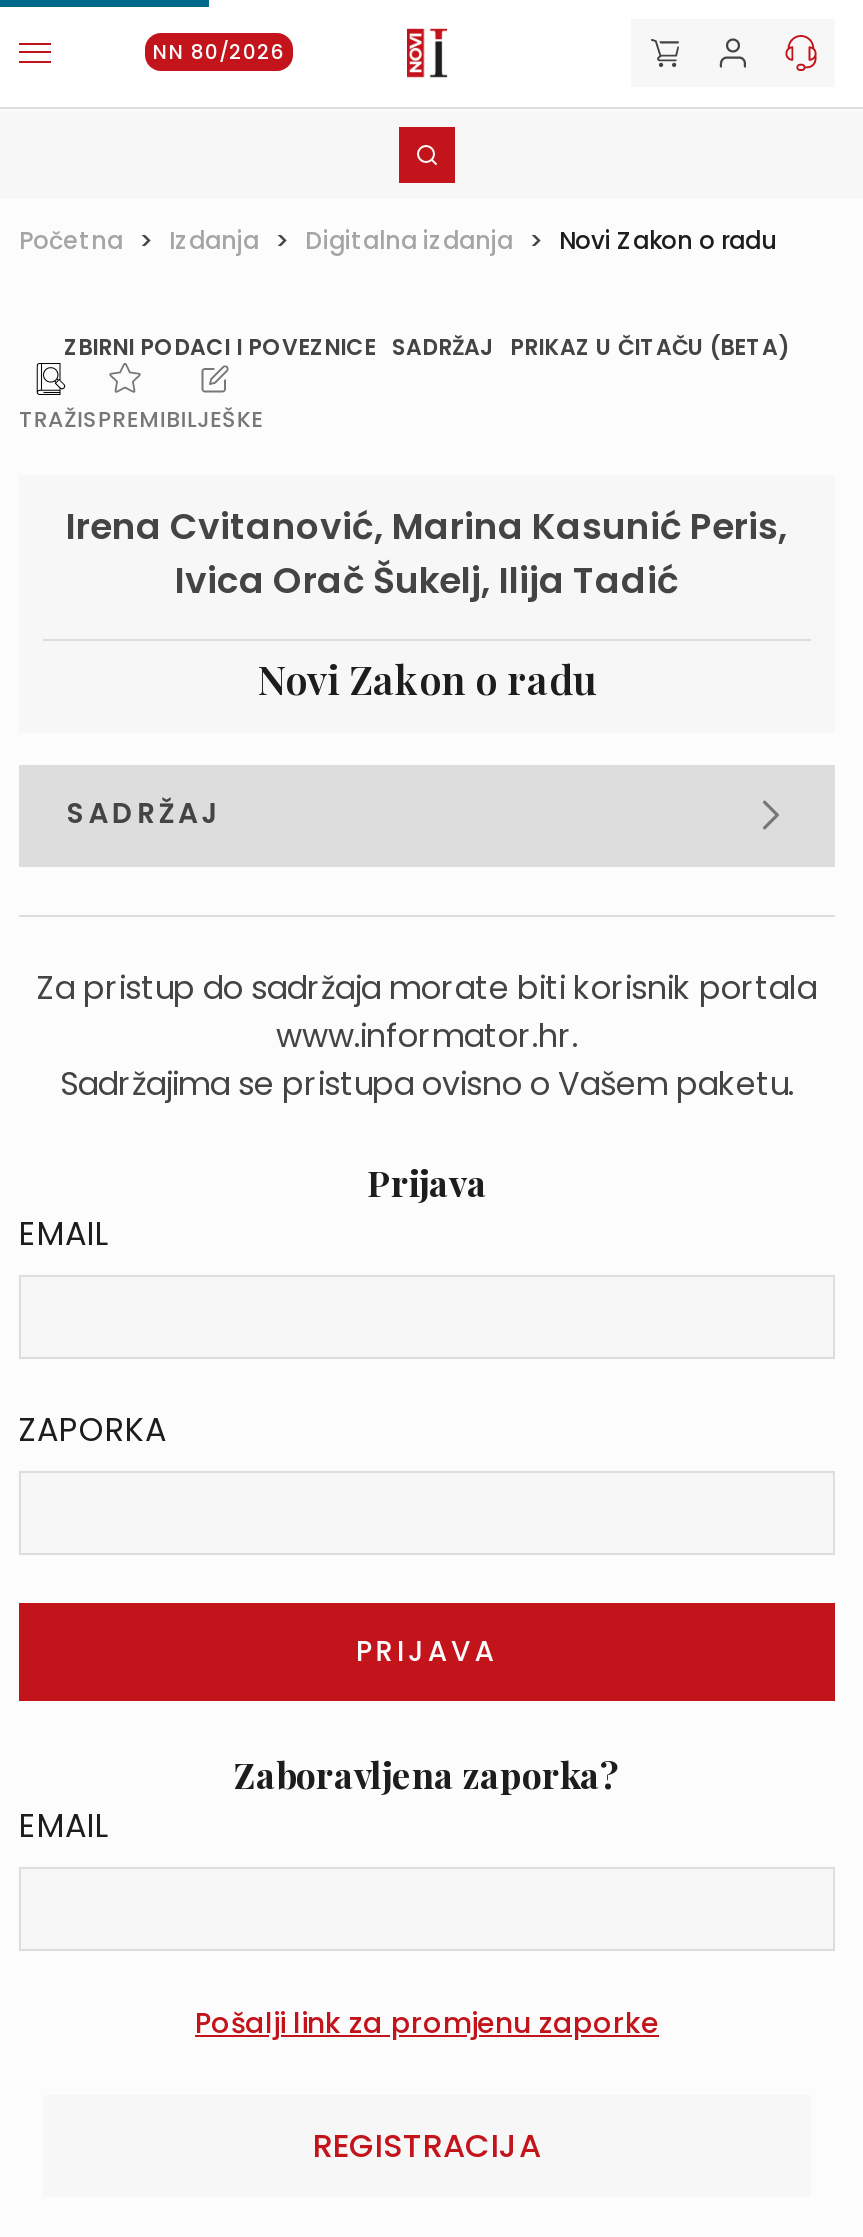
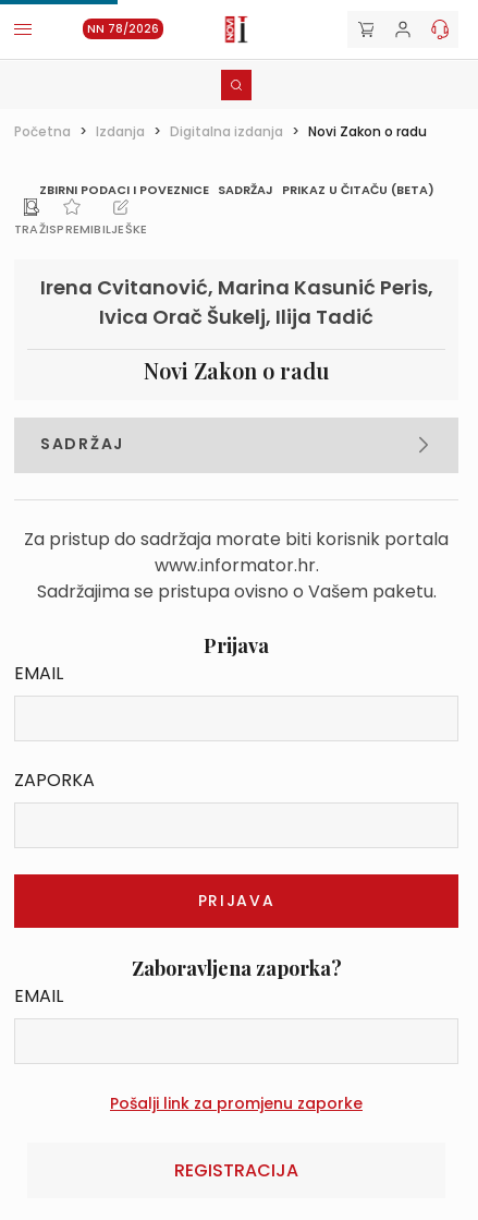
[153,37,285,67] NN 80/2026 -> [87,21,159,37] NN 78/2026

